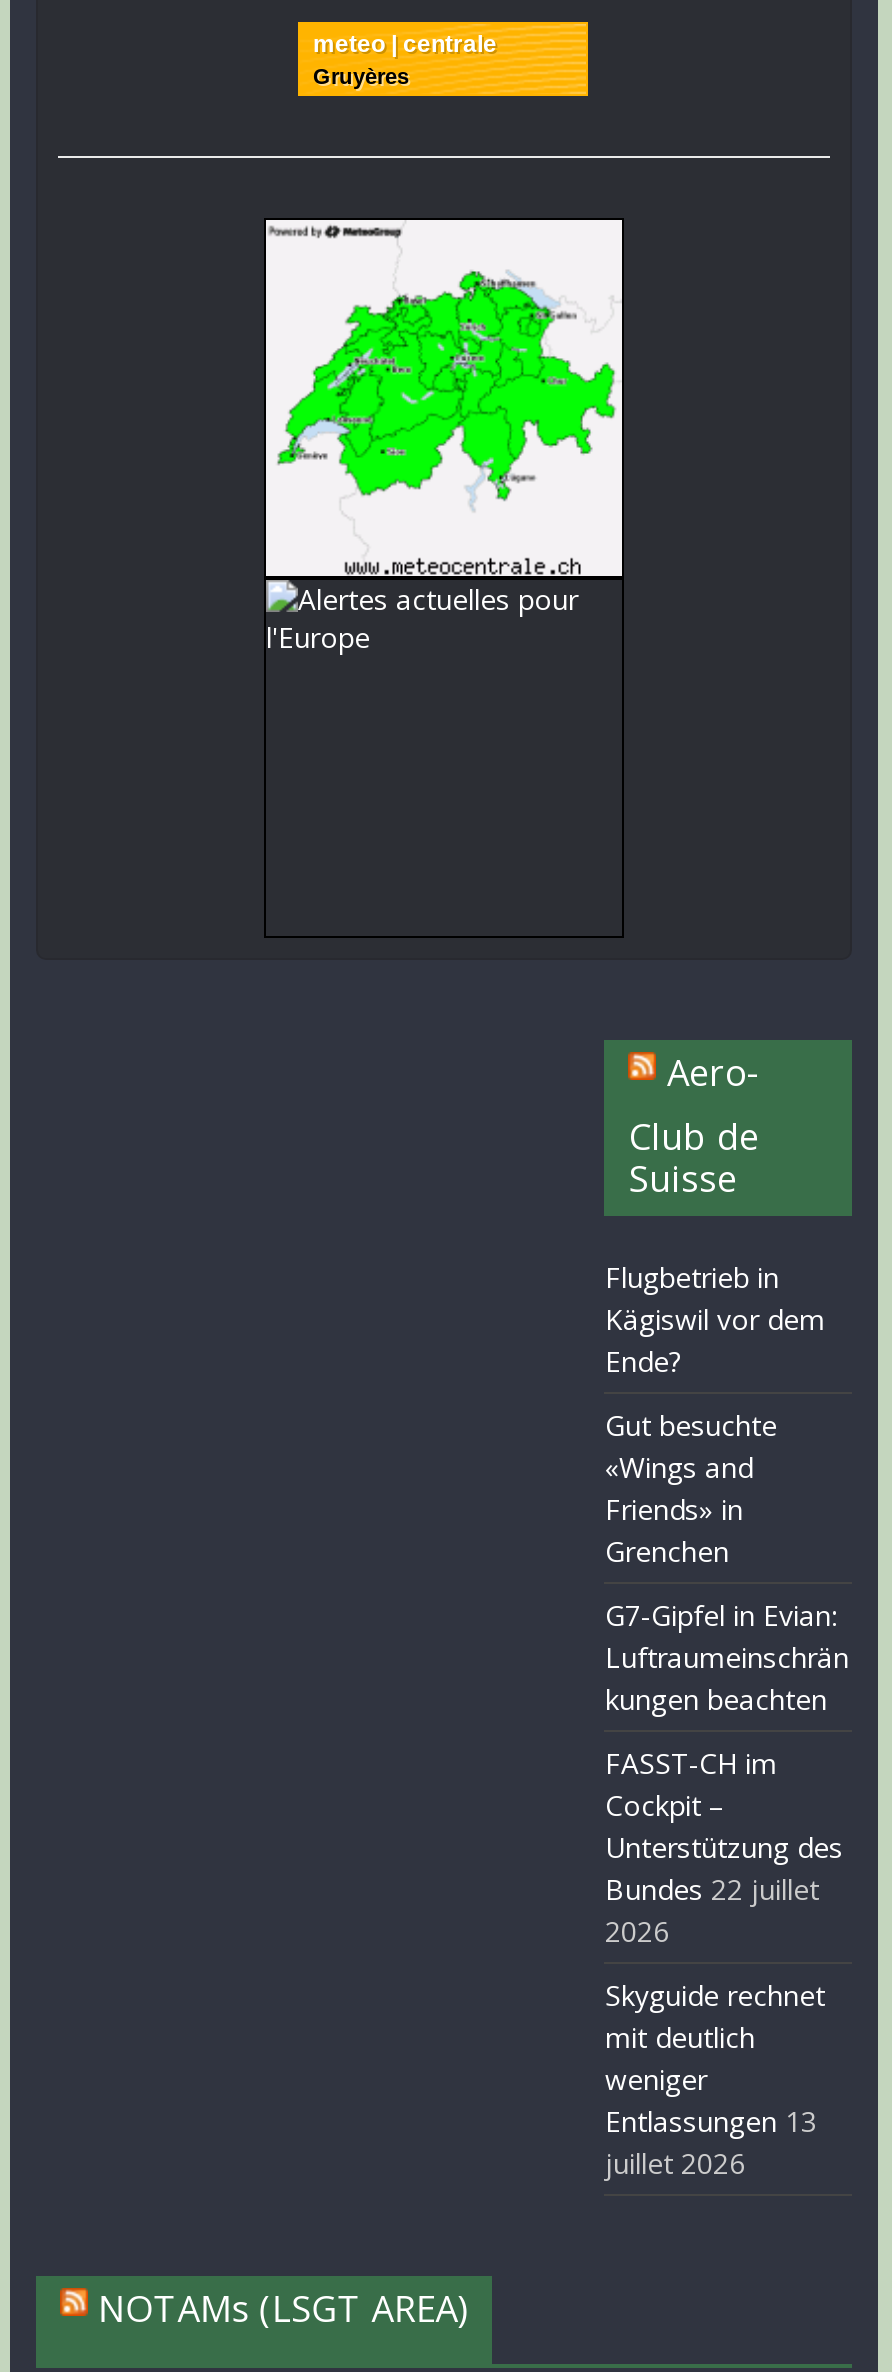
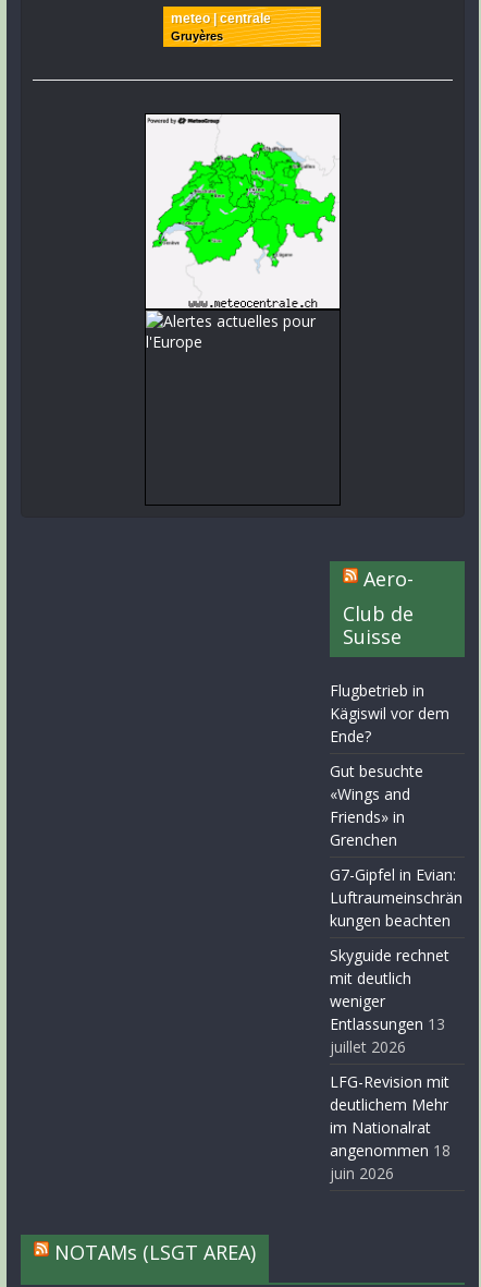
[605,1744,843,1950] FASST-CH im | Cockpit – | Unterstützung des | Bundes 22 juillet | 2026 -> none
moved [605,1976,825,2182] -> [330,945,450,1057]: Skyguide rechnet | mit deutlich | weniger | Entlassungen 13 | juillet 2026
none -> [330,1071,451,1183] LFG-Revision mit | deutlichem Mehr | im Nationalrat | angenommen 18 | juin 2026

